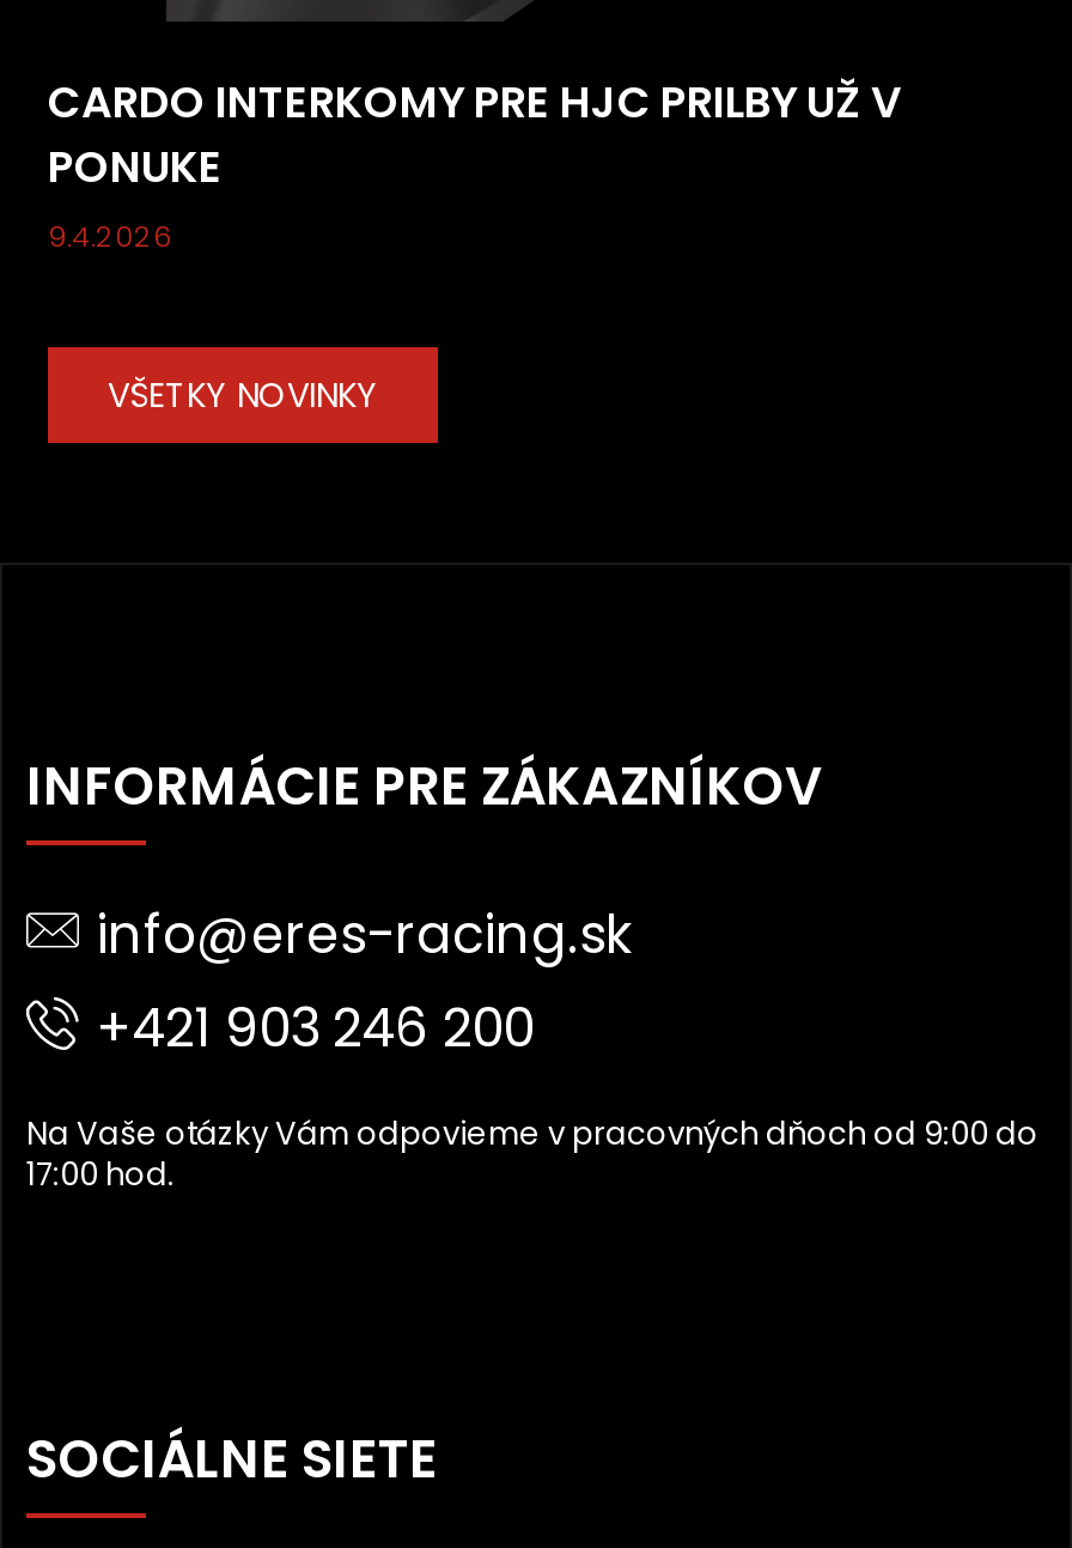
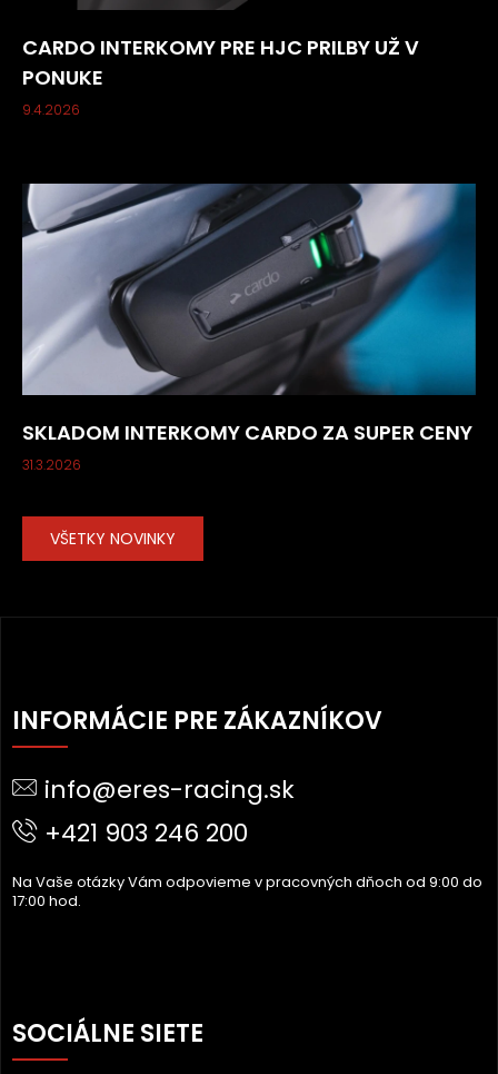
none -> [21,161,477,474] [image] | SKLADOM INTERKOMY CARDO ZA SUPER CENY | 31.3.2026

